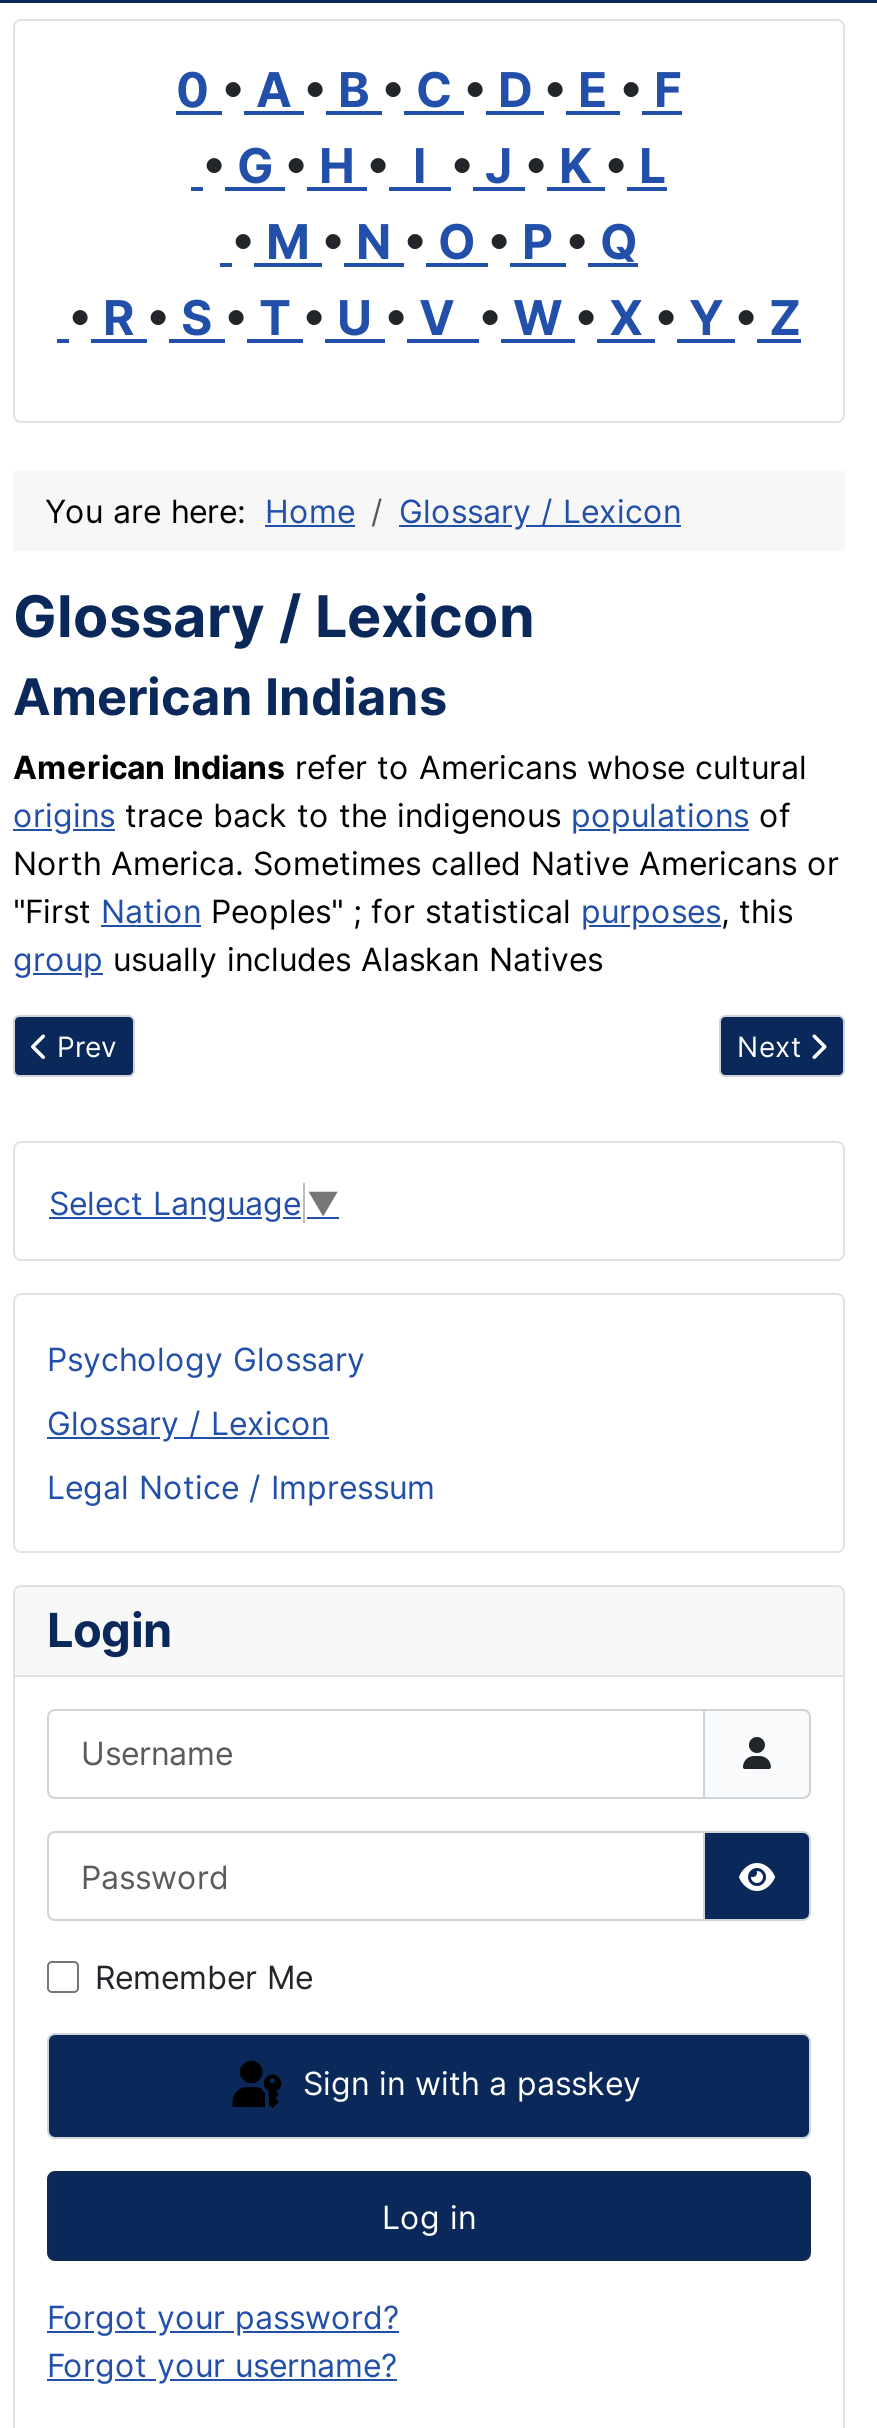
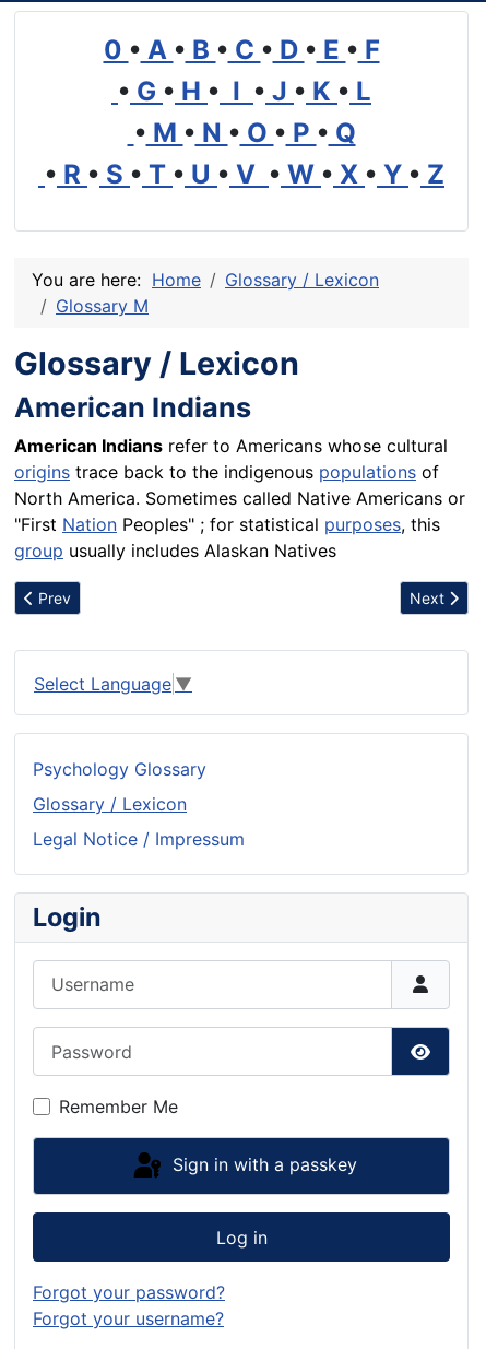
none -> [56,295,149,317] Glossary M

